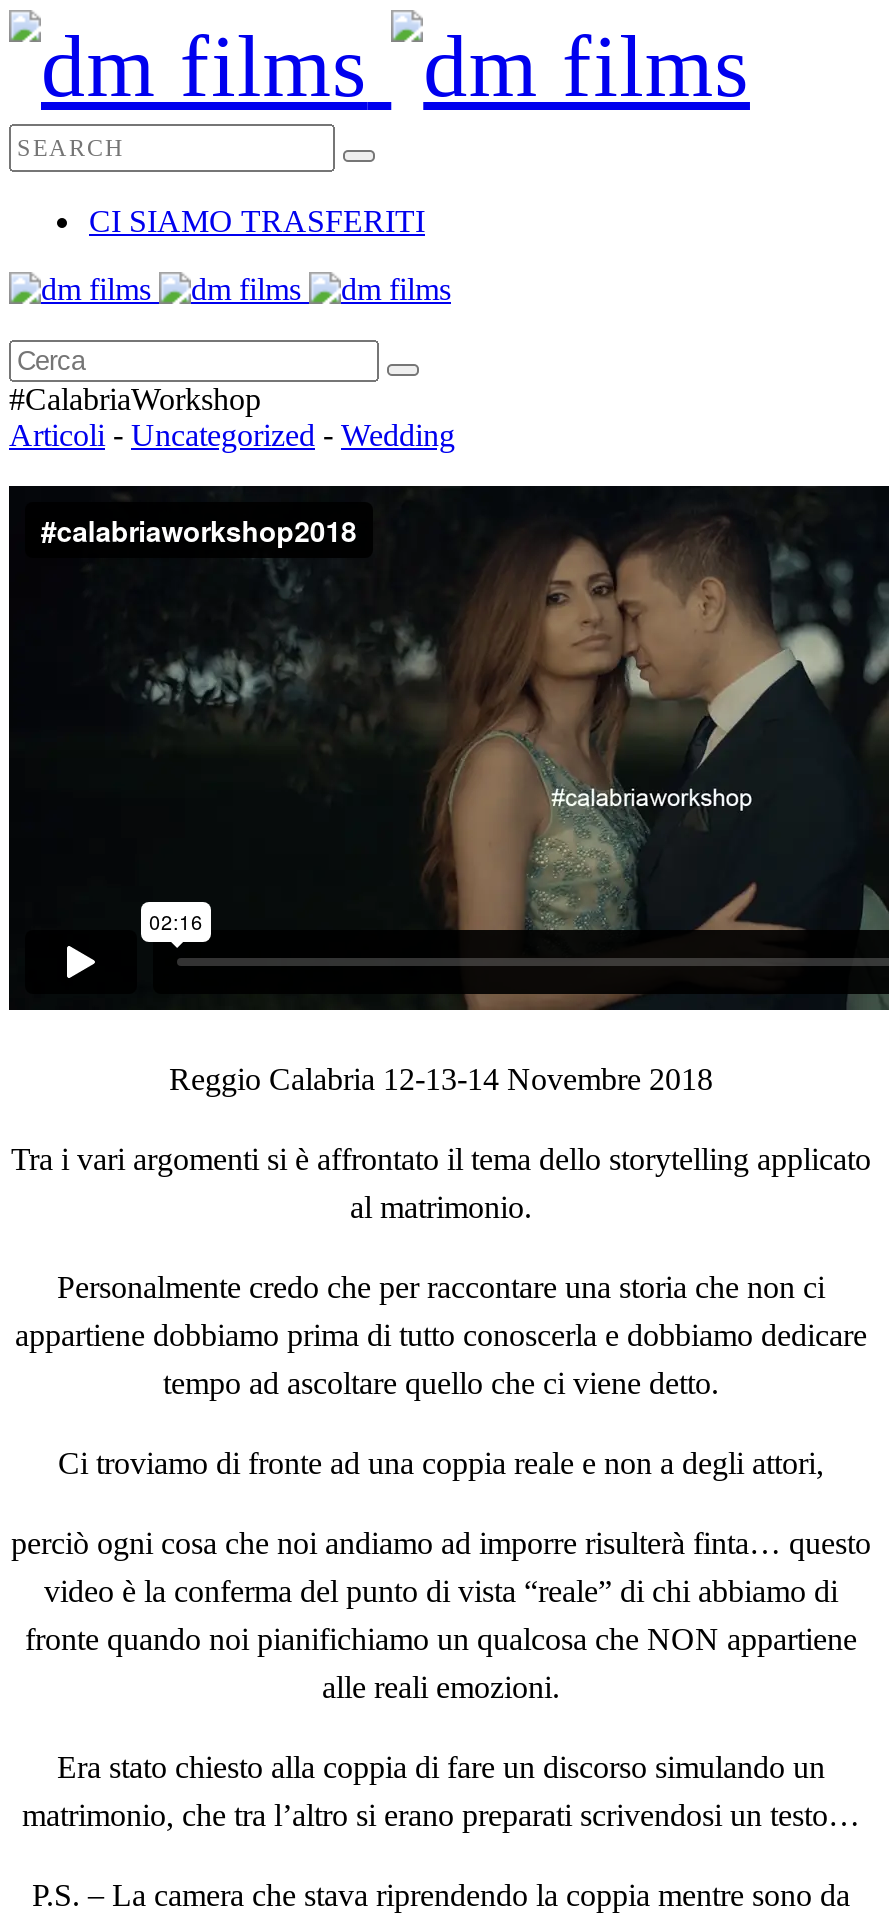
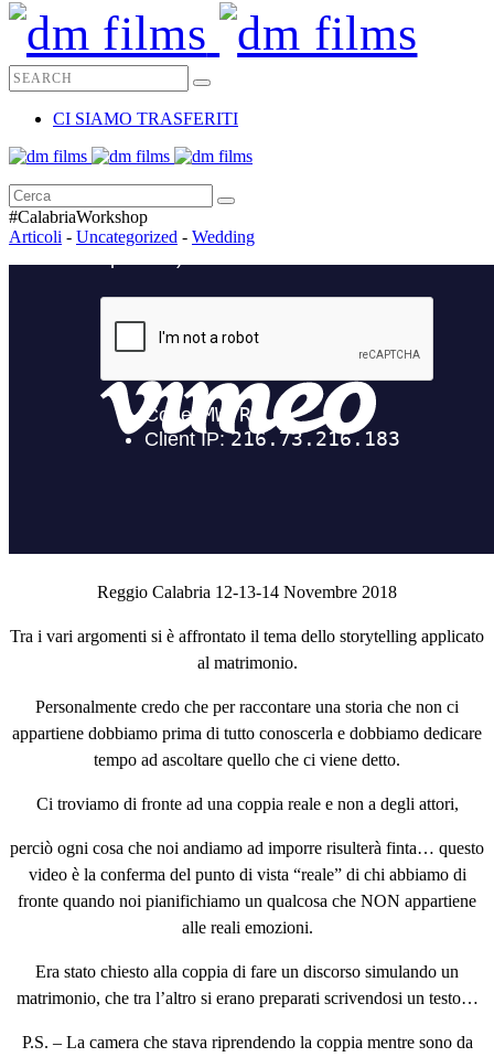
[13,488,883,1010] [image] -> [9,264,491,554] [image]

